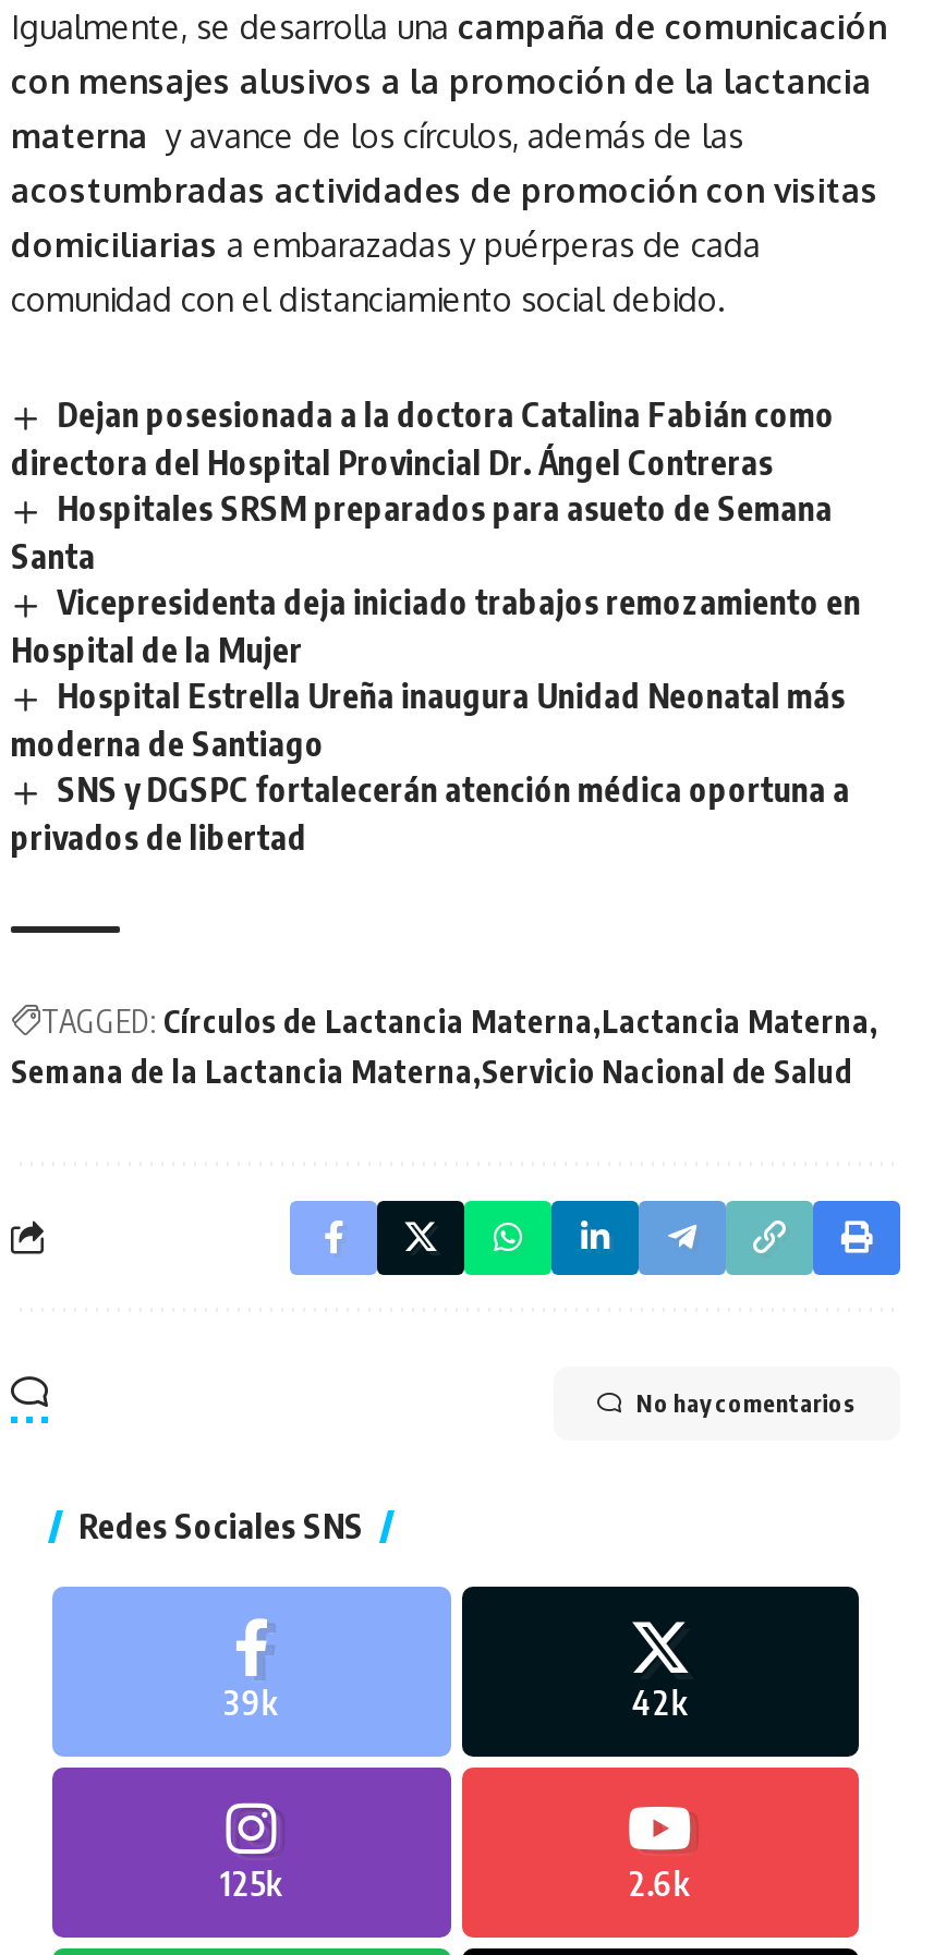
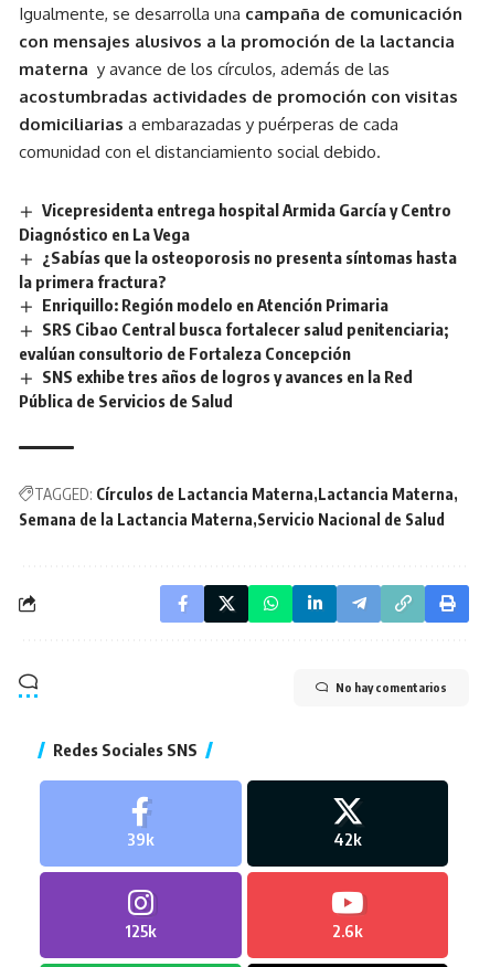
[11,395,861,856] Dejan posesionada a la doctora Catalina Fabián como | directora del Hospital Provincial Dr. Ángel Contreras | Hospitales SRSM preparados para asueto de Semana | Santa | Vicepresidenta deja iniciado trabajos remozamiento en | Hospital de la Mujer | Hospital Estrella Ureña inaugura Unidad Neonatal más | moderna de Santiago | SNS y DGSPC fortalecerán atención médica oportuna a | privados de libertad -> [19,200,457,410] Vicepresidenta entrega hospital Armida García y Centro | Diagnóstico en La Vega | ¿Sabías que la osteoporosis no presenta síntomas hasta | la primera fractura? | Enriquillo: Región modelo en Atención Primaria | SRS Cibao Central busca fortalecer salud penitenciaria; | evalúan consultorio de Fortaleza Concepción | SNS exhibe tres años de logros y avances en la Red | Pública de Servicios de Salud

